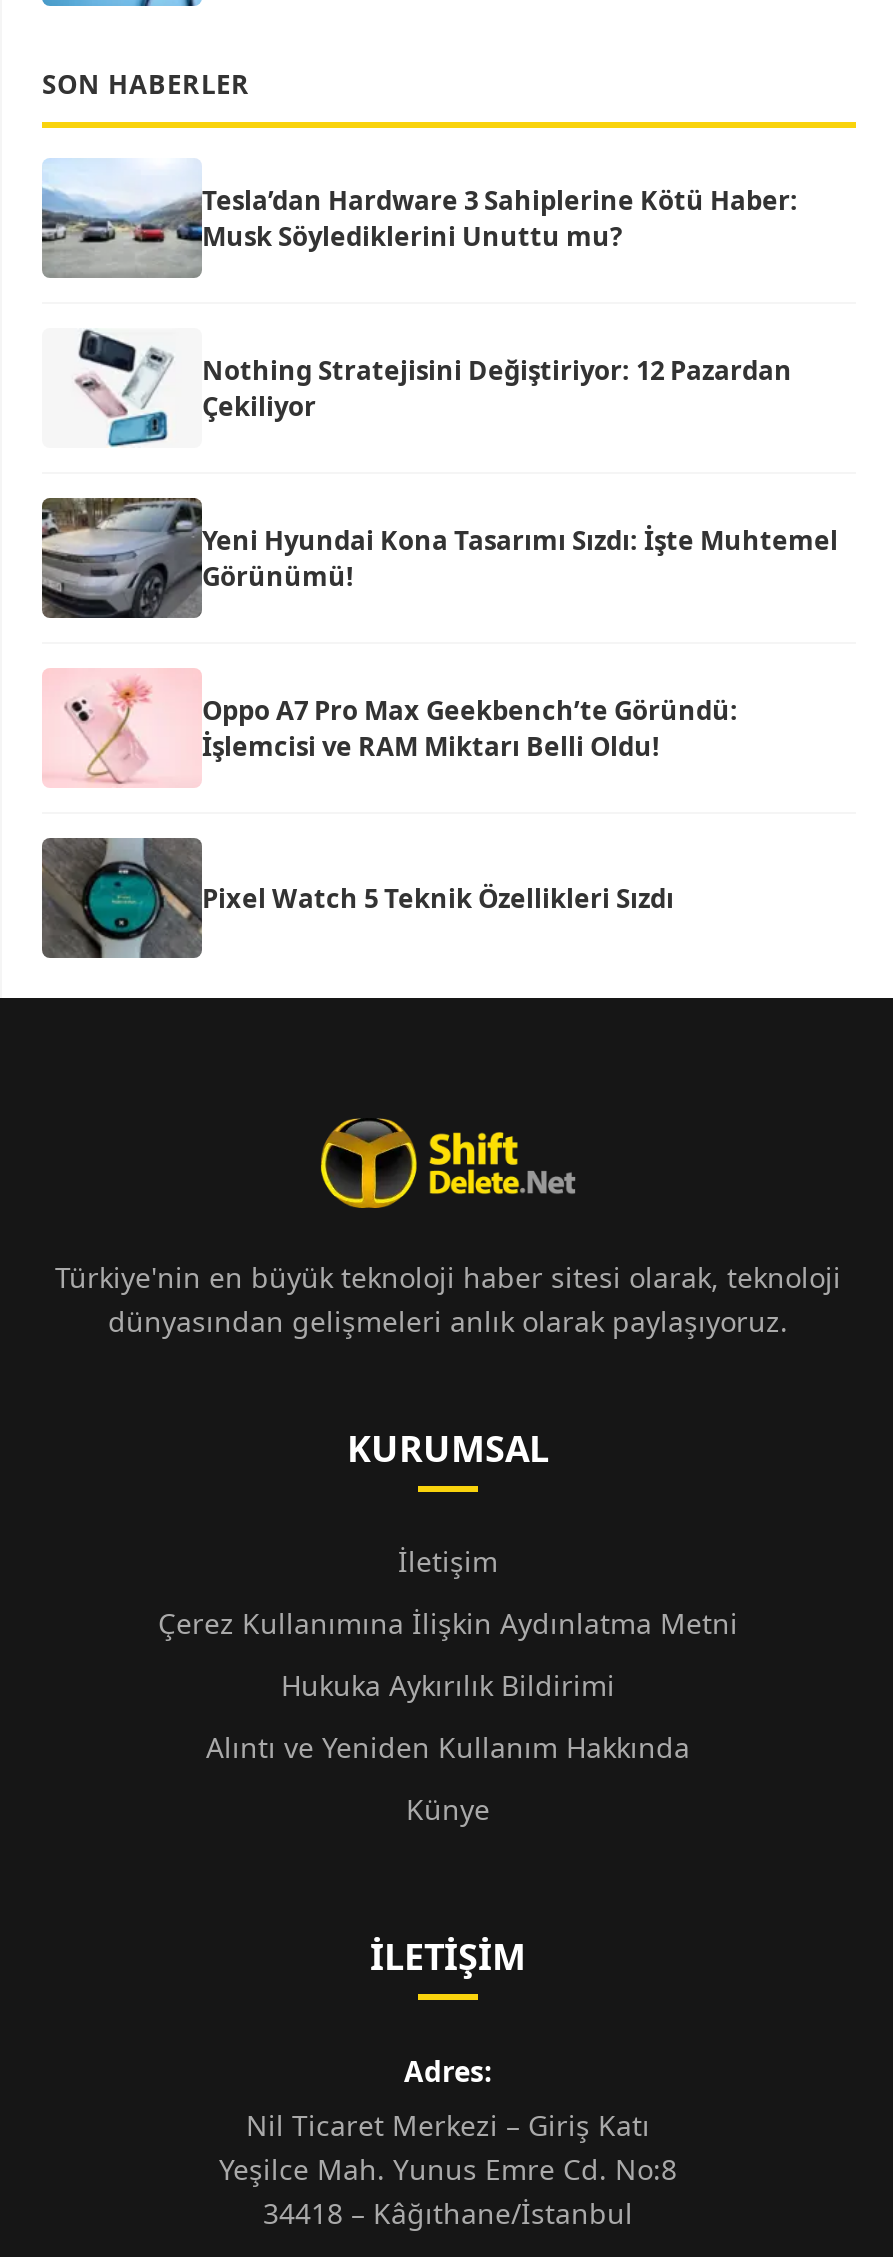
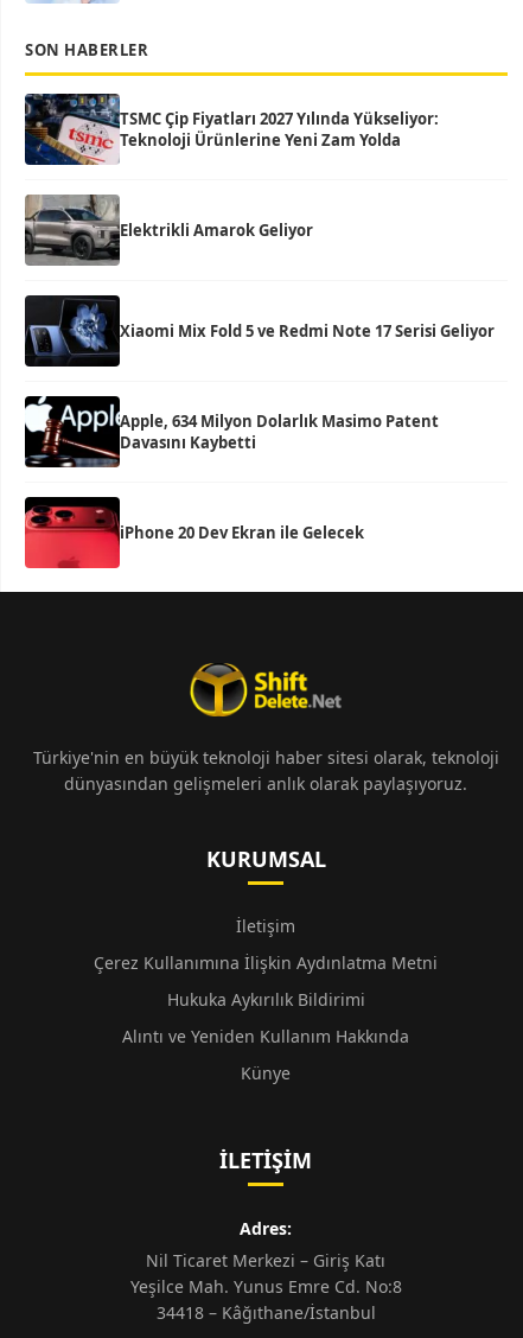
[40,158,798,278] [image] | Tesla’dan Hardware 3 Sahiplerine Kötü Haber: | Musk Söylediklerini Unuttu mu? -> [24,93,439,165] [image] | TSMC Çip Fiyatları 2027 Yılında Yükseliyor: | Teknoloji Ürünlerine Yeni Zam Yolda
[42,328,792,448] [image] | Nothing Stratejisini Değiştiriyor: 12 Pazardan | Çekiliyor -> [24,193,313,267] [image] | Elektrikli Amarok Geliyor
[40,496,838,620] [image] | Yeni Hyundai Kona Tasarımı Sızdı: İşte Muhtemel | Görünümü! -> [24,295,495,368] [image] | Xiaomi Mix Fold 5 ve Redmi Note 17 Serisi Geliyor
[42,668,738,788] [image] | Oppo A7 Pro Max Geekbench’te Göründü: | İşlemcisi ve RAM Miktarı Belli Oldu! -> [24,395,439,469] [image] | Apple, 634 Milyon Dolarlık Masimo Patent | Davasını Kaybetti
[40,836,674,960] [image] | Pixel Watch 5 Teknik Özellikleri Sızdı -> [24,496,364,569] [image] | iPhone 20 Dev Ekran ile Gelecek

